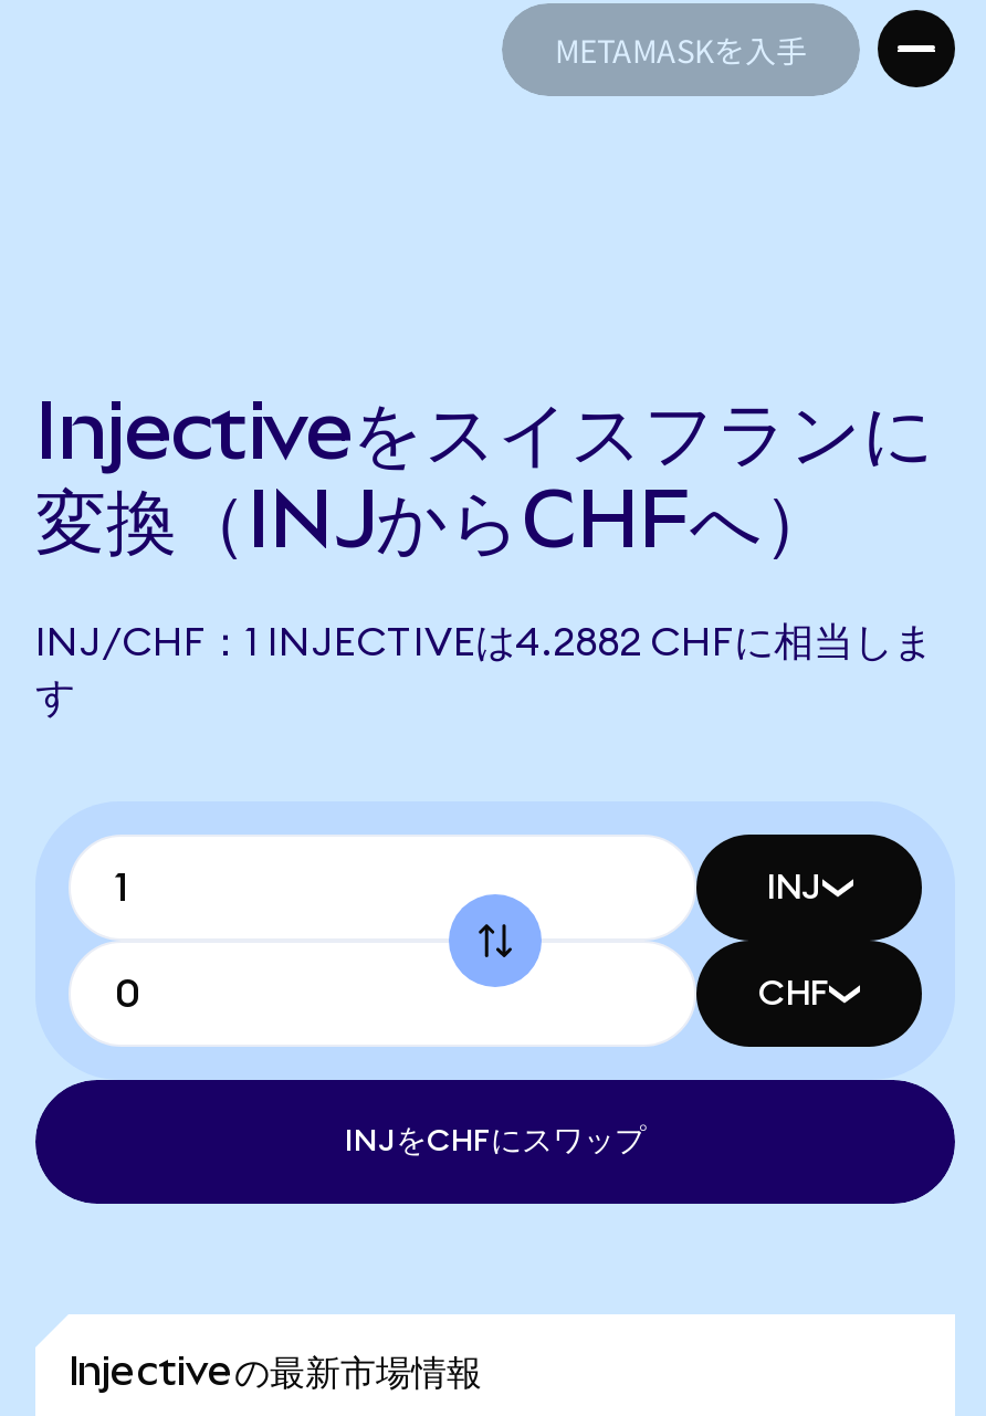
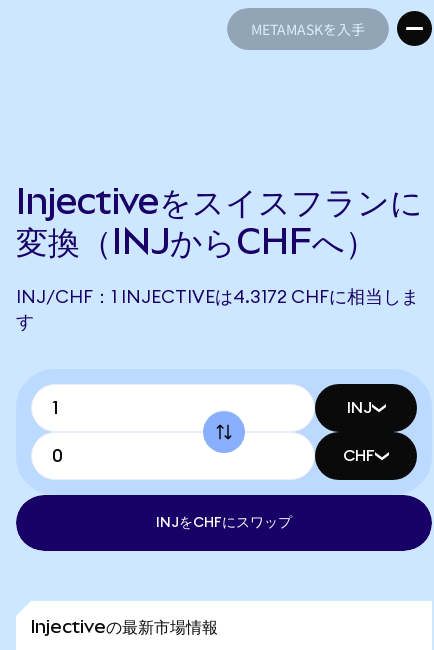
[35,622,933,662] INJ/CHF：1 INJECTIVEは4.2882 CHFに相当しま -> [16,288,419,306] INJ/CHF：1 INJECTIVEは4.3172 CHFに相当しま

